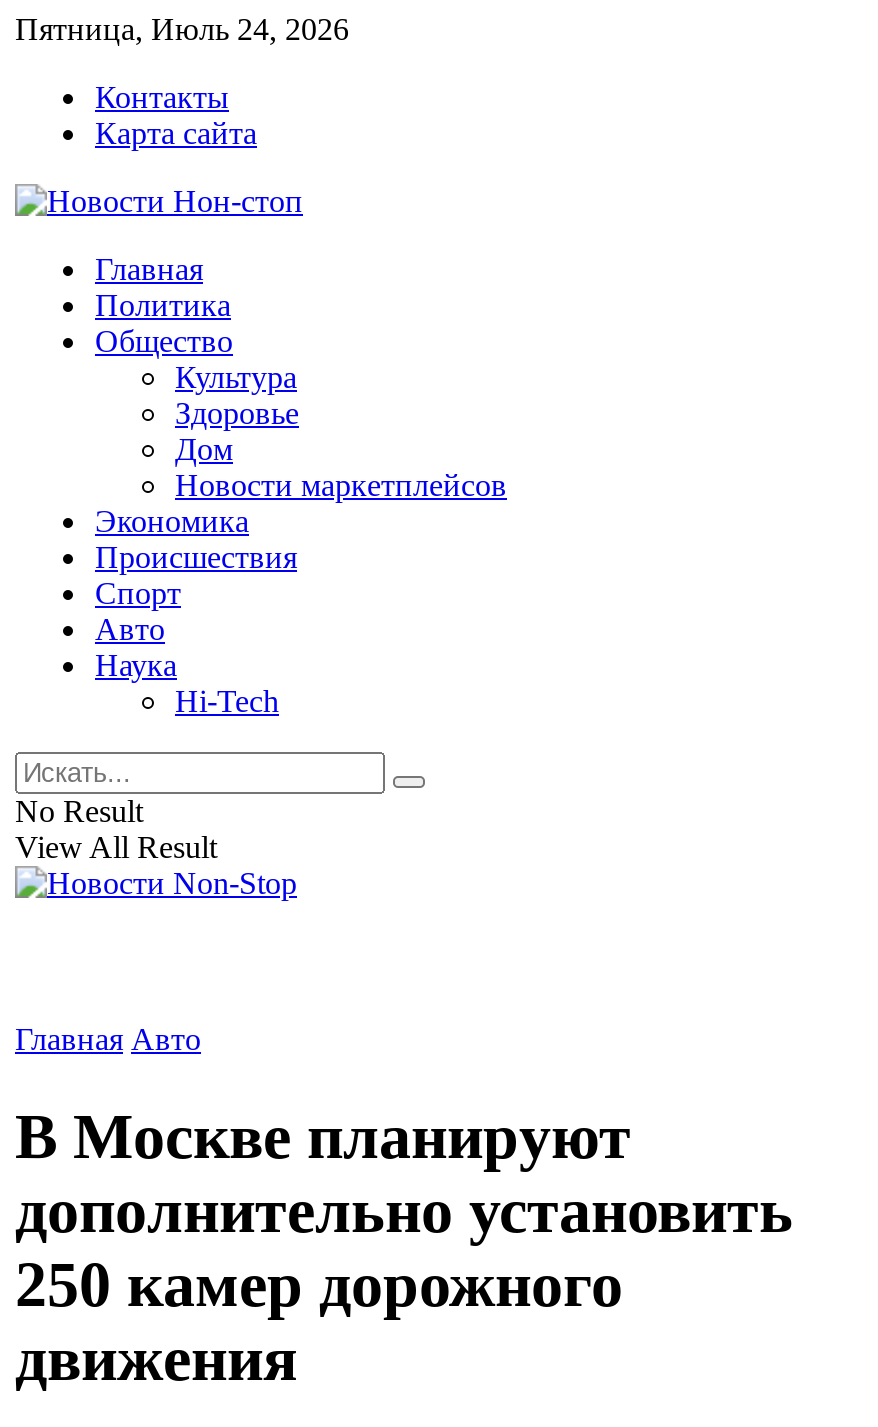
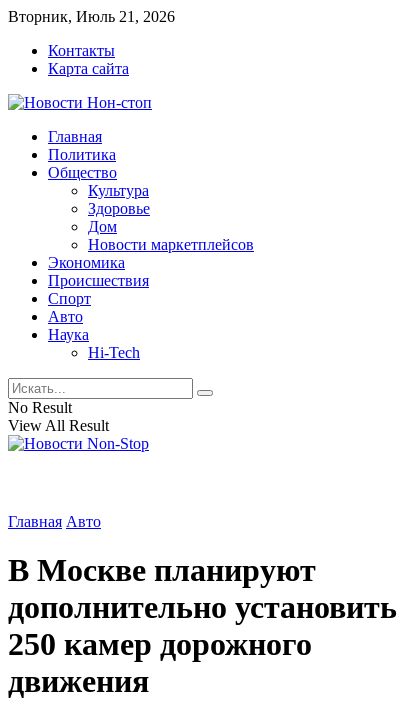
[15,12,349,46] Пятница, Июль 24, 2026 -> [8,8,175,25] Вторник, Июль 21, 2026

